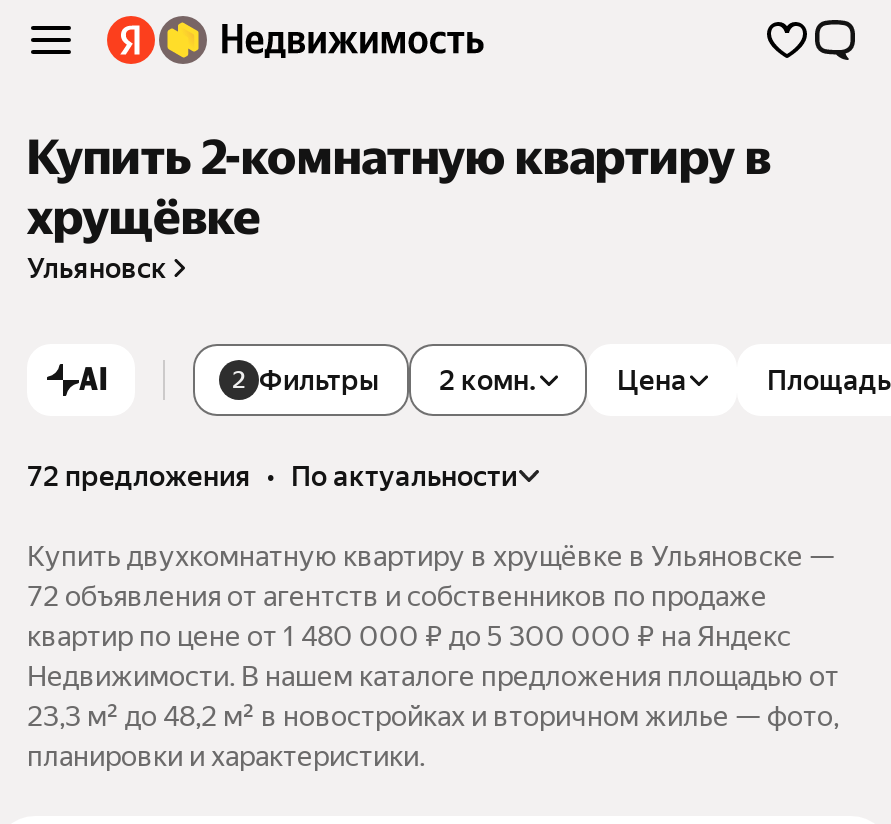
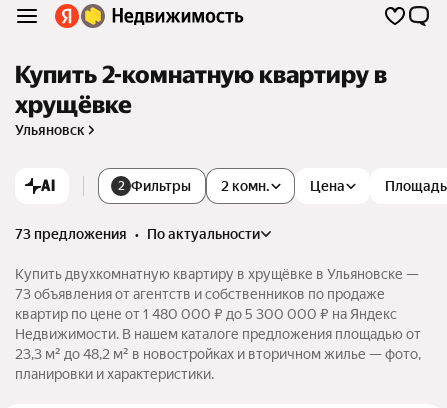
[27,460,517,492] 72 предложения • по актуальности -> [15,226,260,242] 73 предложения • по актуальности
[27,580,767,612] 72 объявления от агентств и собственников по продаже -> [15,286,385,302] 73 объявления от агентств и собственников по продаже

